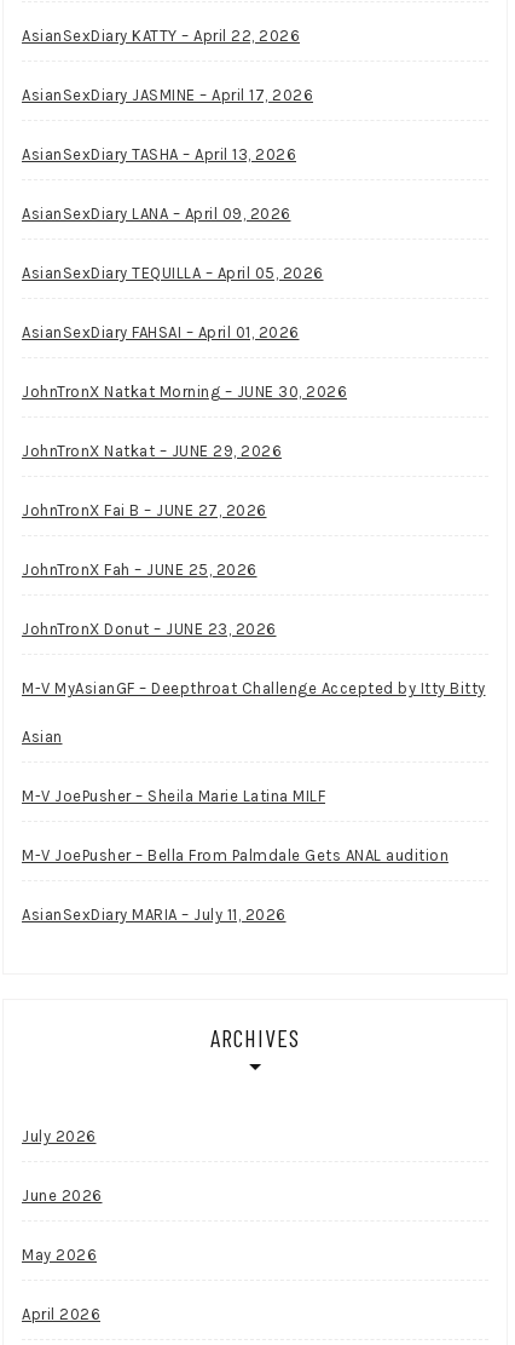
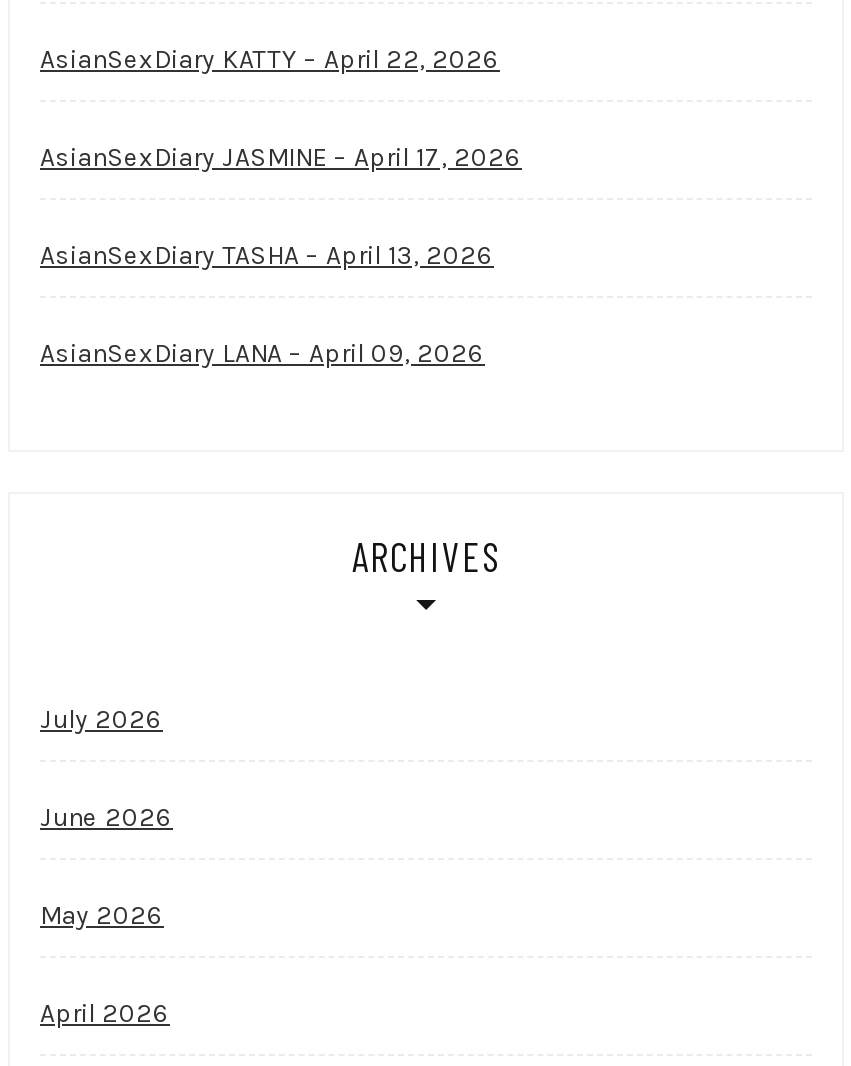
[22,263,485,923] AsianSexDiary TEQUILLA – April 05, 2026 | AsianSexDiary FAHSAI – April 01, 2026 | JohnTronX Natkat Morning – JUNE 30, 2026 | JohnTronX Natkat – JUNE 29, 2026 | JohnTronX Fai B – JUNE 27, 2026 | JohnTronX Fah – JUNE 25, 2026 | JohnTronX Donut – JUNE 23, 2026 | M-V MyAsianGF – Deepthroat Challenge Accepted by Itty Bitty | Asian | M-V JoePusher – Sheila Marie Latina MILF | M-V JoePusher – Bella From Palmdale Gets ANAL audition | AsianSexDiary MARIA – July 11, 2026 -> none

